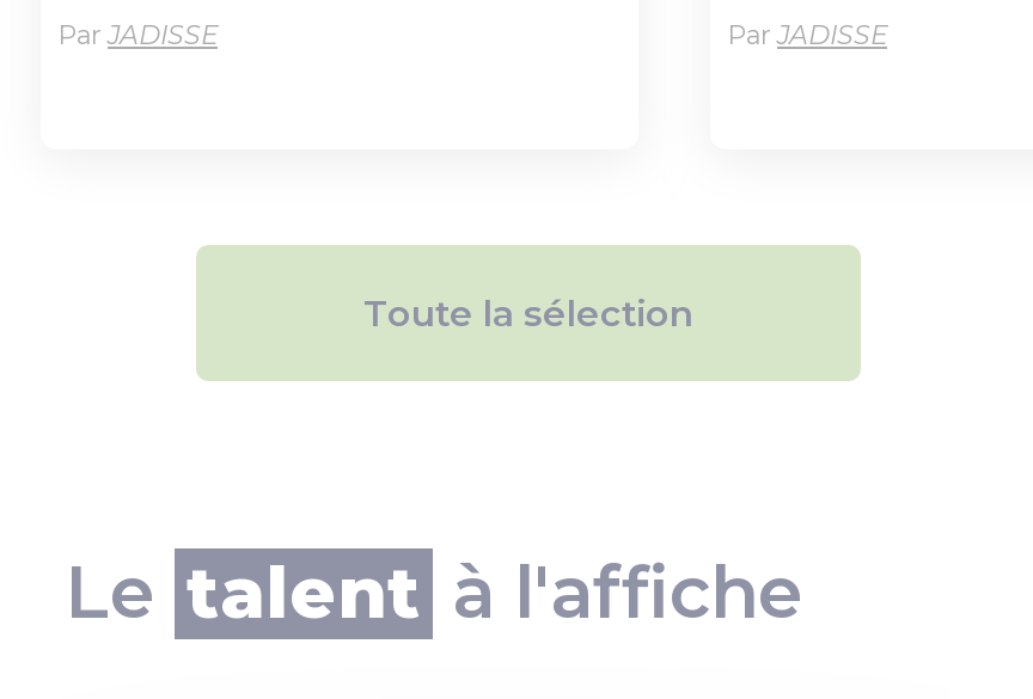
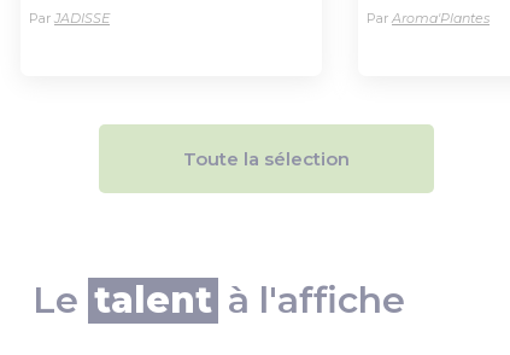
[727,17,887,50] Par JADISSE -> [367,9,490,26] Par Aroma'Plantes

